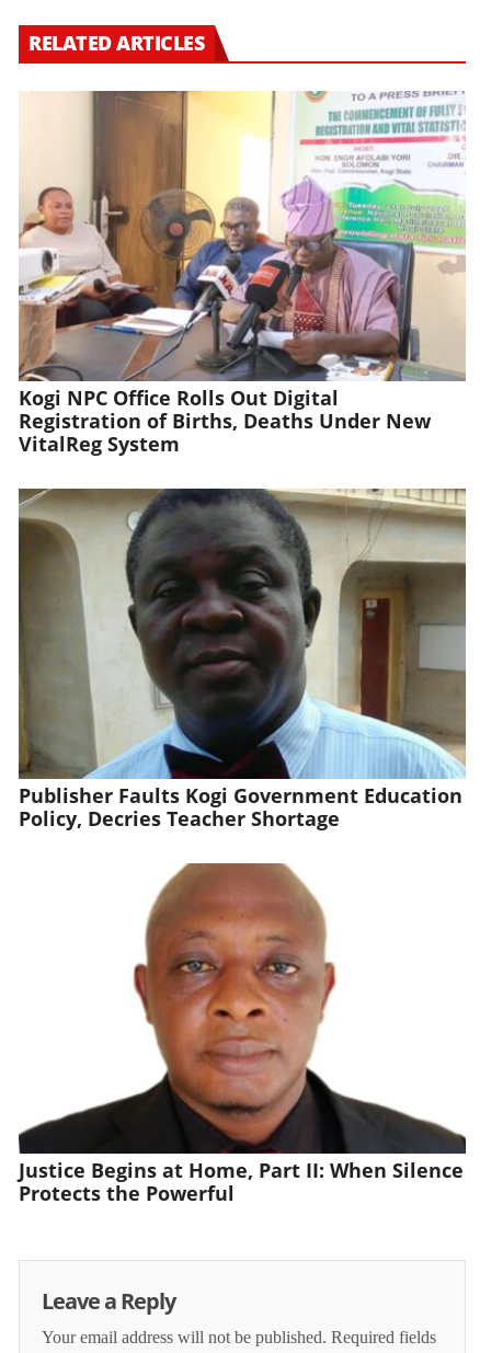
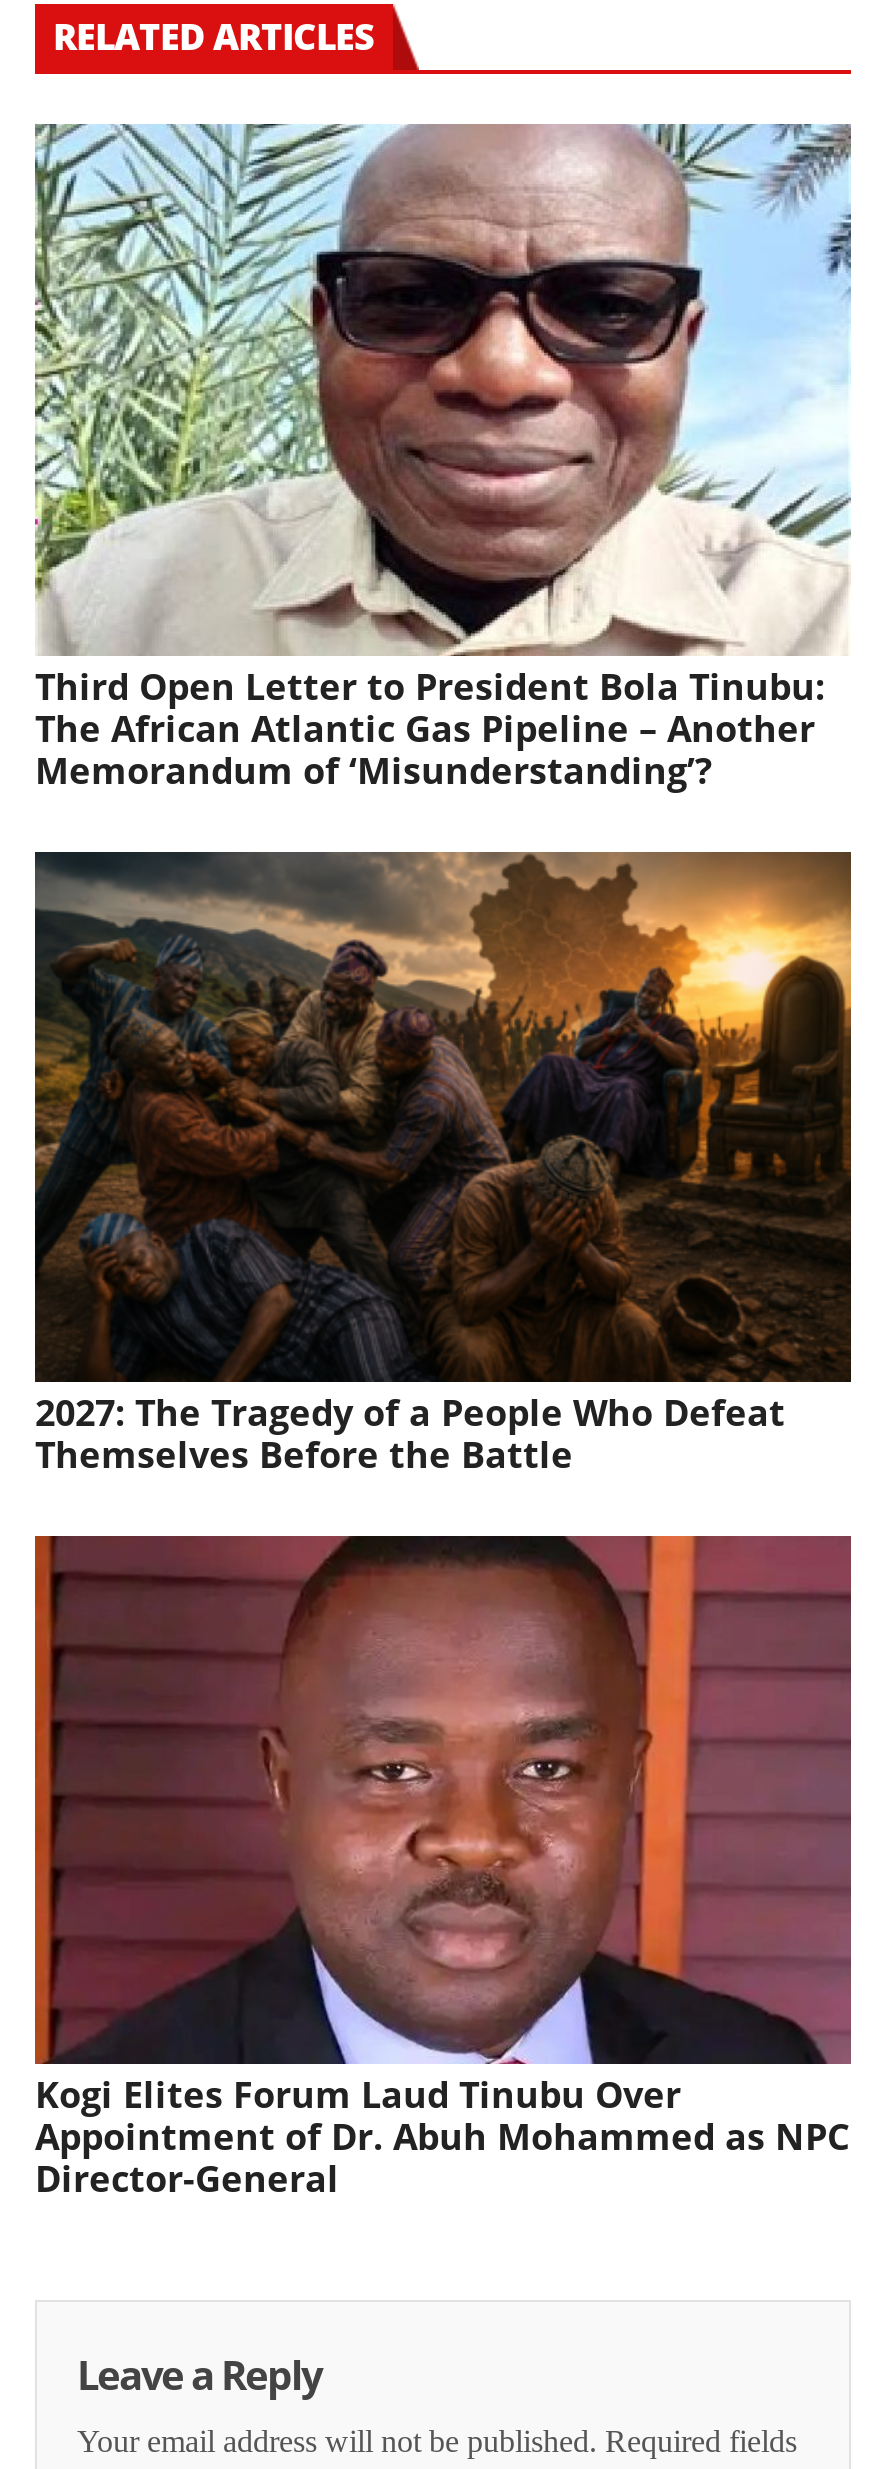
[19,90,467,457] [image] | Kogi NPC Office Rolls Out Digital | Registration of Births, Deaths Under New | VitalReg System -> [33,122,853,793] [image] | Third Open Letter to President Bola Tinubu: | The African Atlantic Gas Pipeline – Another | Memorandum of ‘Misunderstanding’?
[18,488,467,832] [image] | Publisher Faults Kogi Government Education | Policy, Decries Teacher Shortage -> [33,850,853,1478] [image] | 2027: The Tragedy of a People Who Defeat | Themselves Before the Battle
[19,862,467,1207] [image] | Justice Begins at Home, Part II: When Silence | Protects the Powerful -> [33,1534,853,2202] [image] | Kogi Elites Forum Laud Tinubu Over | Appointment of Dr. Abuh Mohammed as NPC | Director-General

